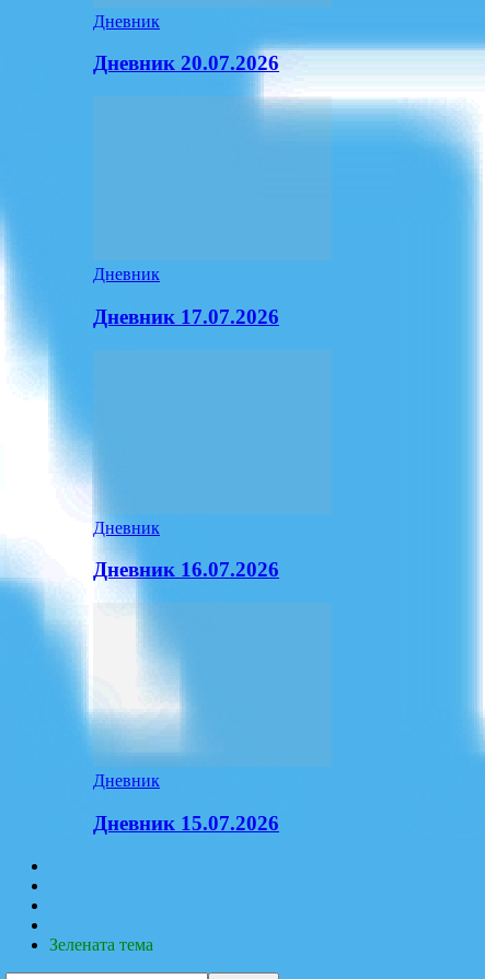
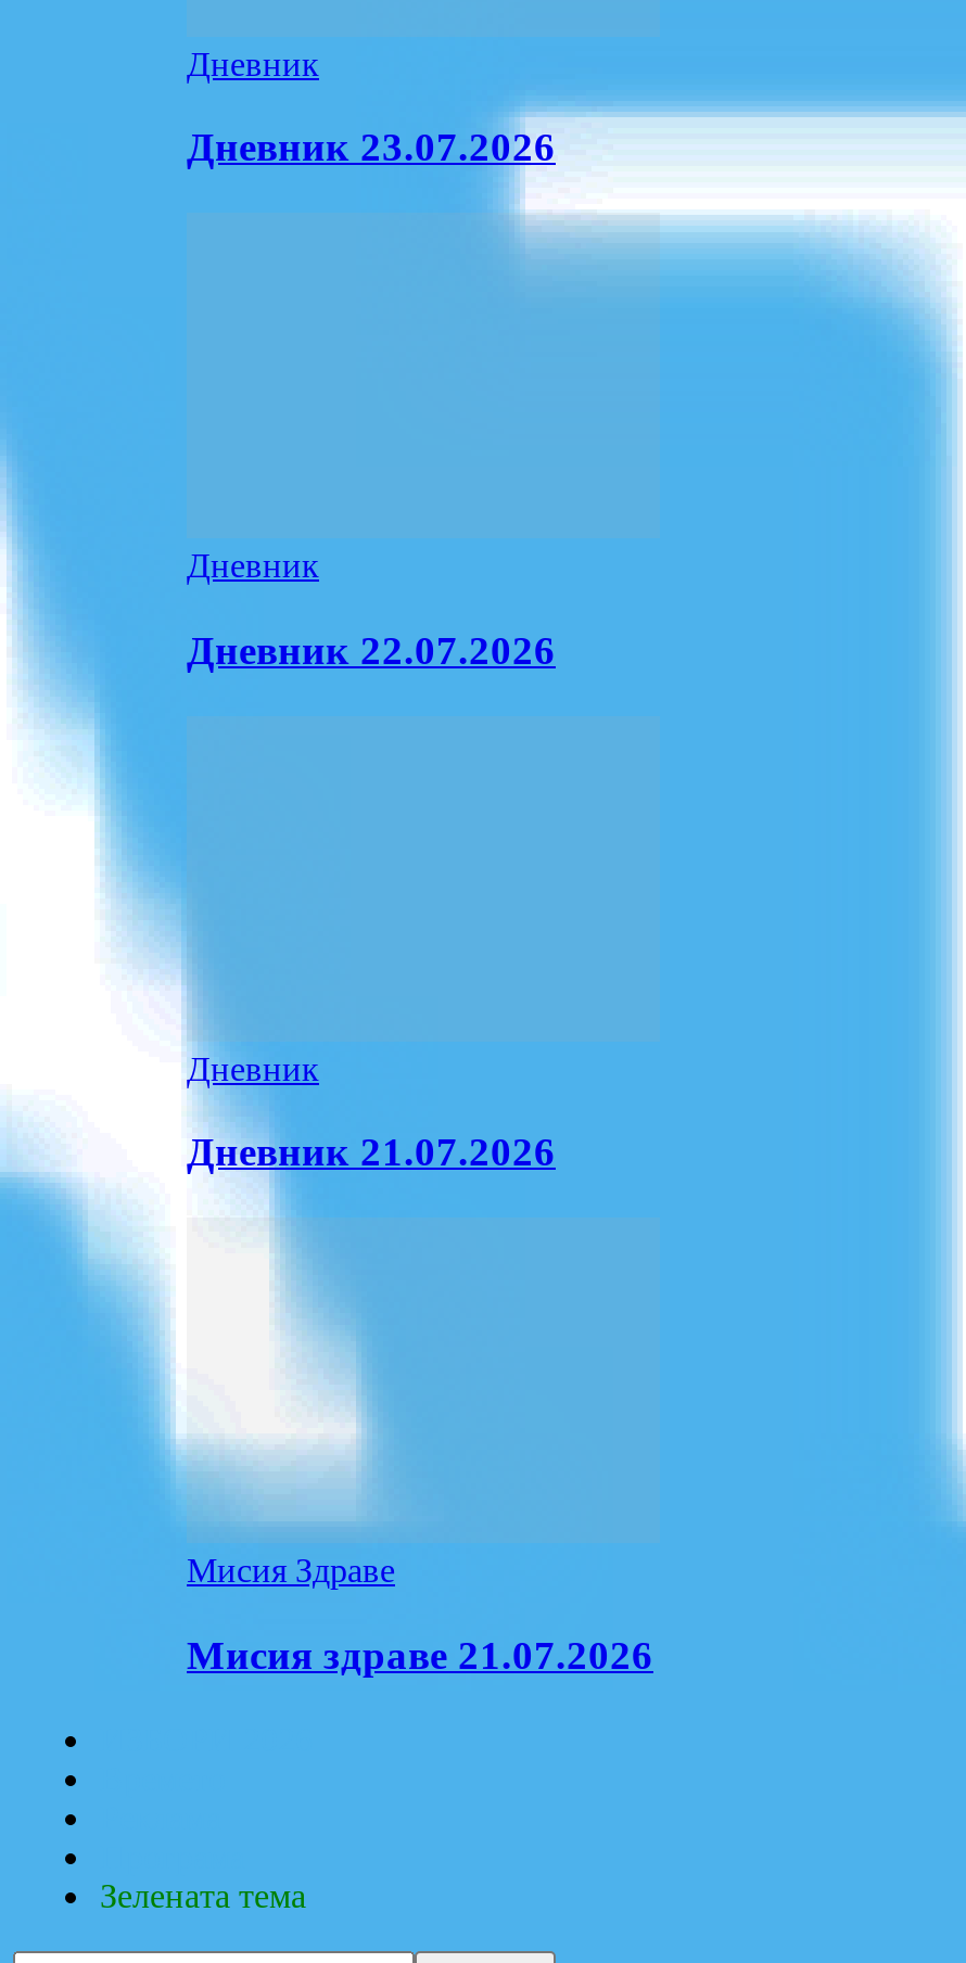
[93,52,279,75] Дневник 20.07.2026 -> [187,125,556,170] Дневник 23.07.2026
[93,305,279,328] Дневник 17.07.2026 -> [187,627,556,673] Дневник 22.07.2026
[93,558,279,581] Дневник 16.07.2026 -> [187,1129,556,1175] Дневник 21.07.2026
[93,771,160,790] Дневник -> [187,1552,395,1589] Мисия Здраве
[93,811,279,834] Дневник 15.07.2026 -> [187,1632,653,1677] Мисия здраве 21.07.2026

